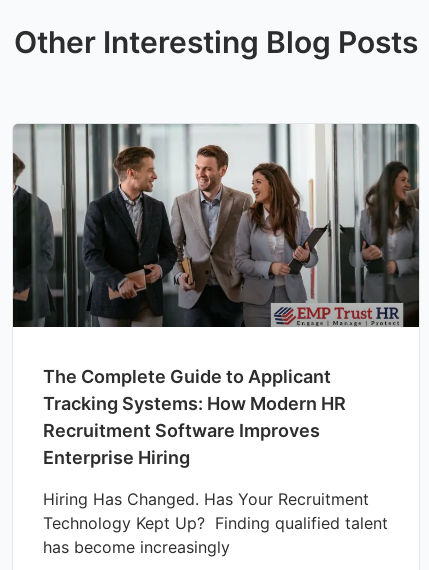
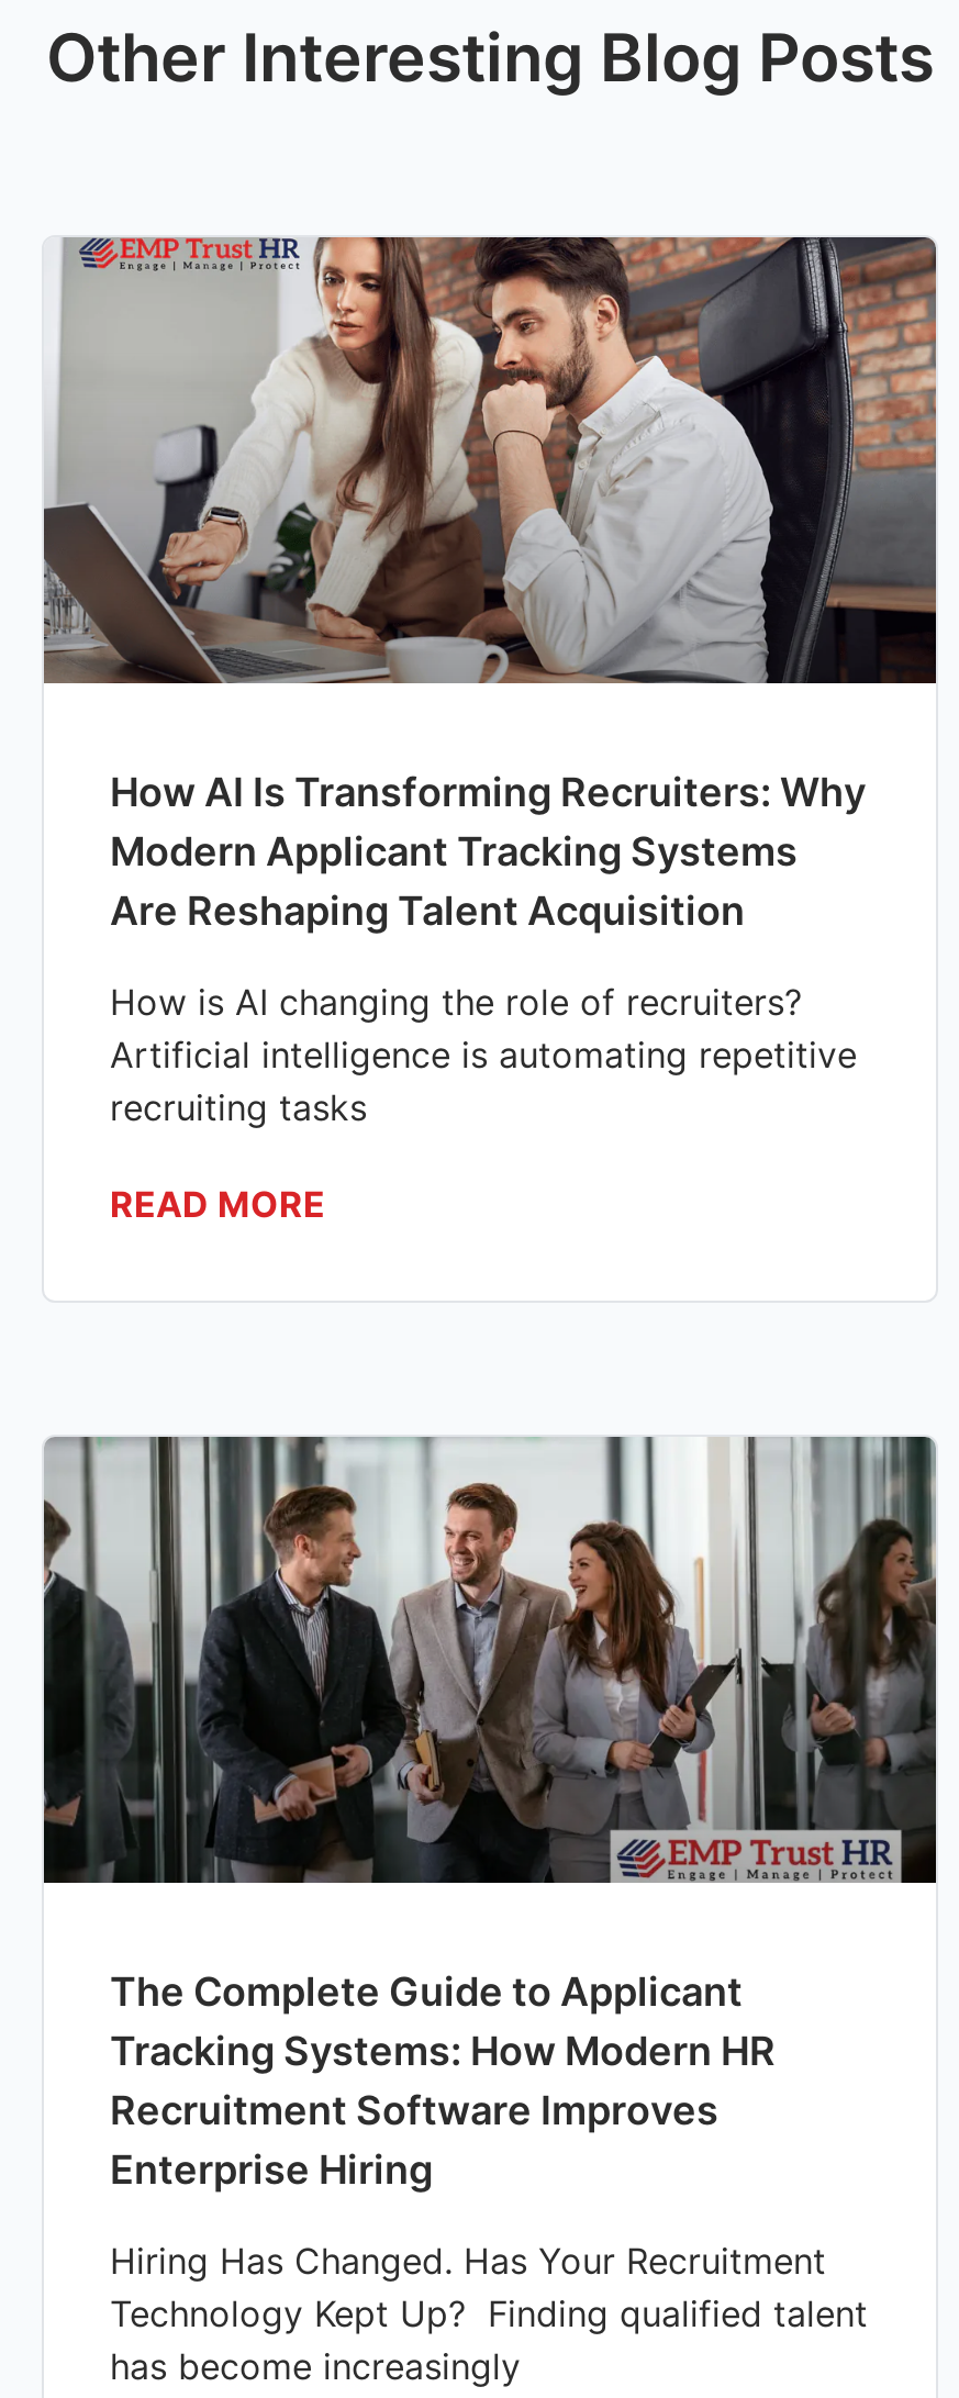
none -> [42,235,938,1225] [image] | How AI Is Transforming Recruiters: Why | Modern Applicant Tracking Systems | Are Reshaping Talent Acquisition | How is AI changing the role of recruiters? | Artificial intelligence is automating repetitive | recruiting tasks | READ MORE

